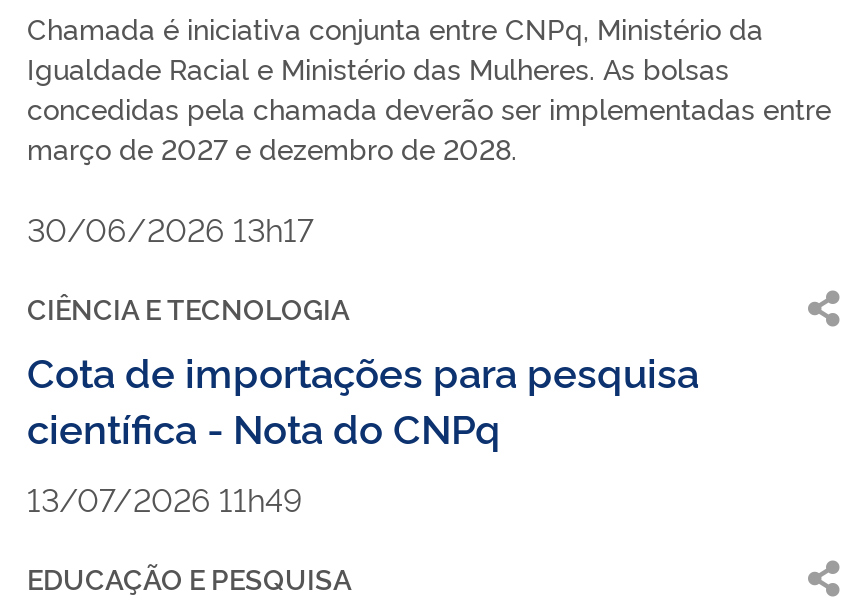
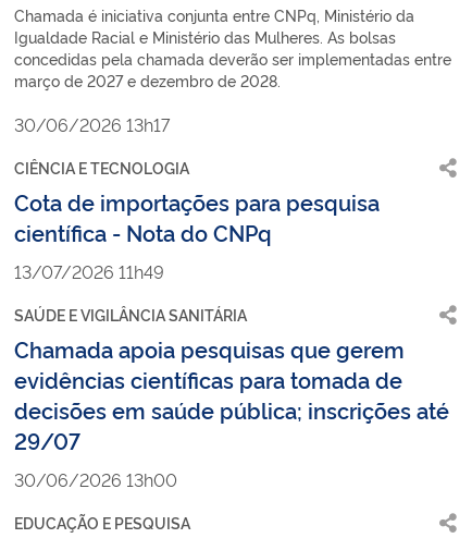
none -> [14,304,449,492] SAÚDE E VIGILÂNCIA SANITÁRIA | Chamada apoia pesquisas que gerem | evidências científicas para tomada de | decisões em saúde pública; inscrições até | 29/07 | 30/06/2026 13h00

